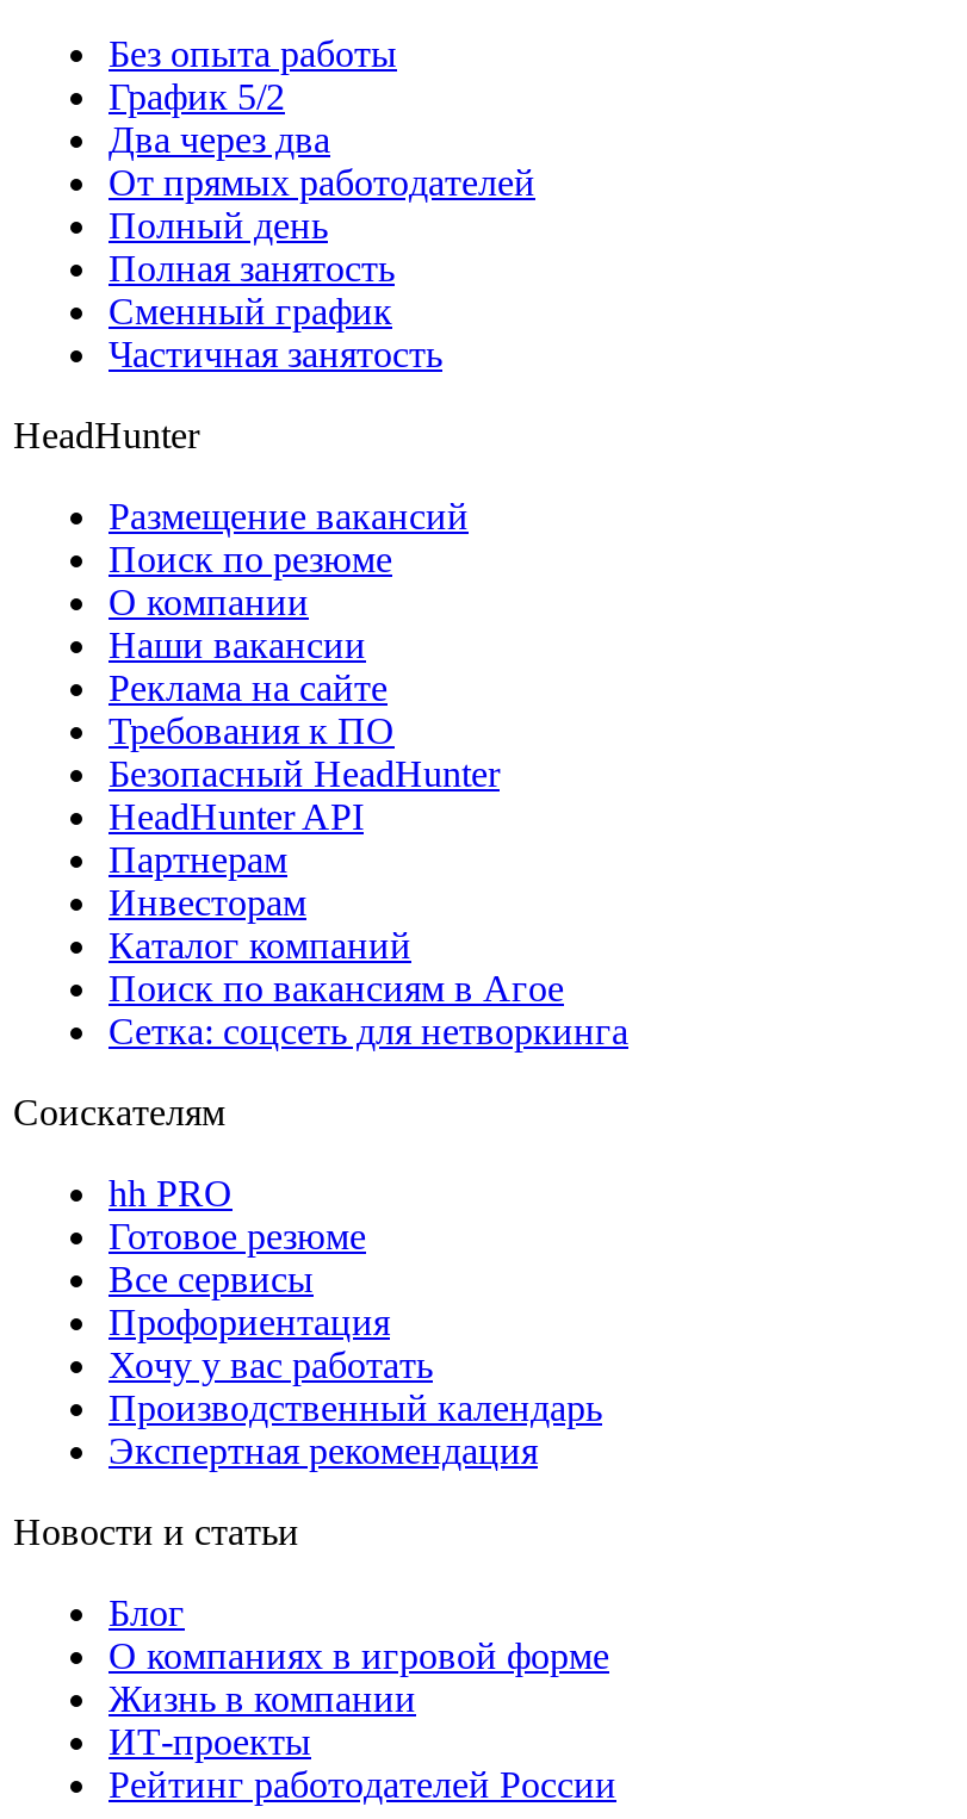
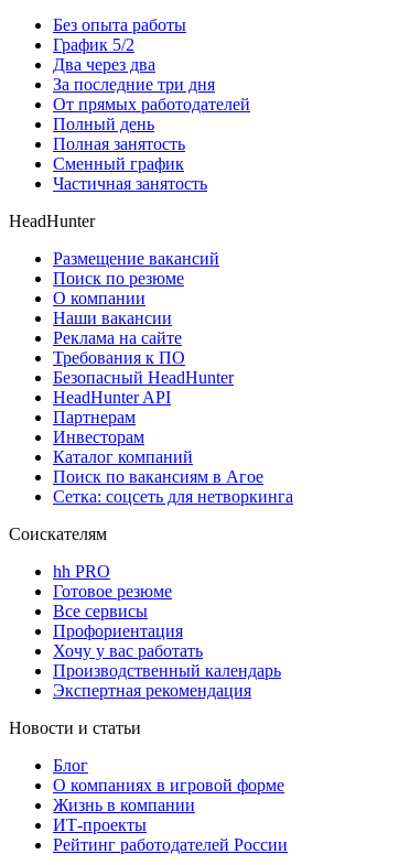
none -> [53,75,215,94] За последние три дня

